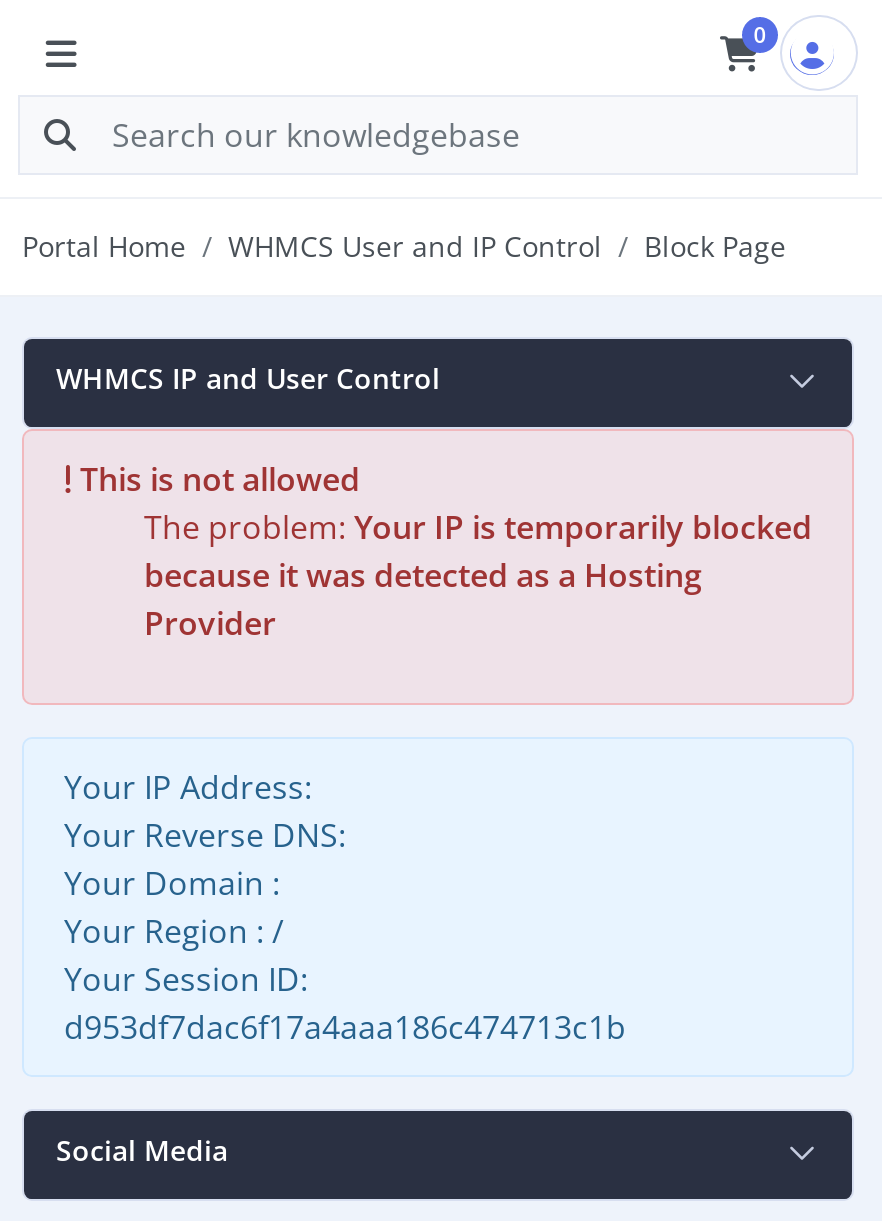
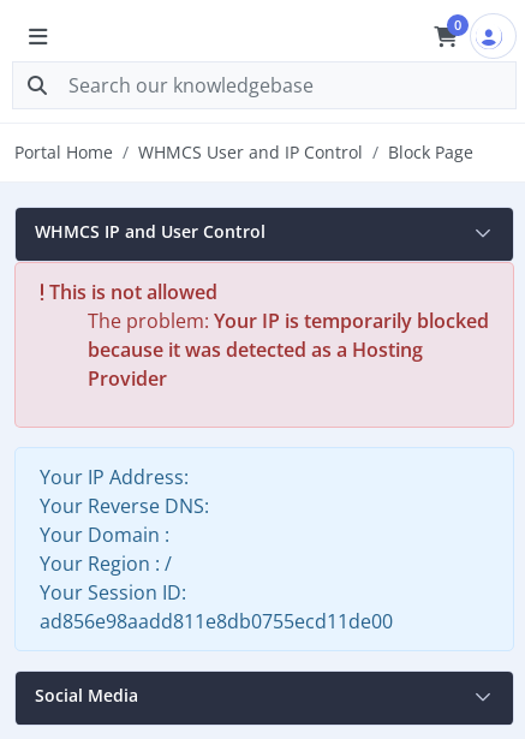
[64,1004,626,1048] d953df7dac6f17a4aaa186c474713c1b -> [40,608,393,634] ad856e98aadd811e8db0755ecd11de00

